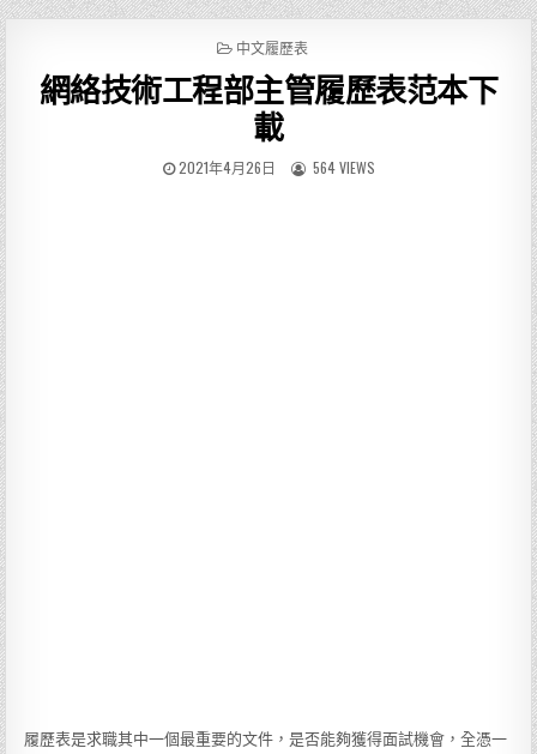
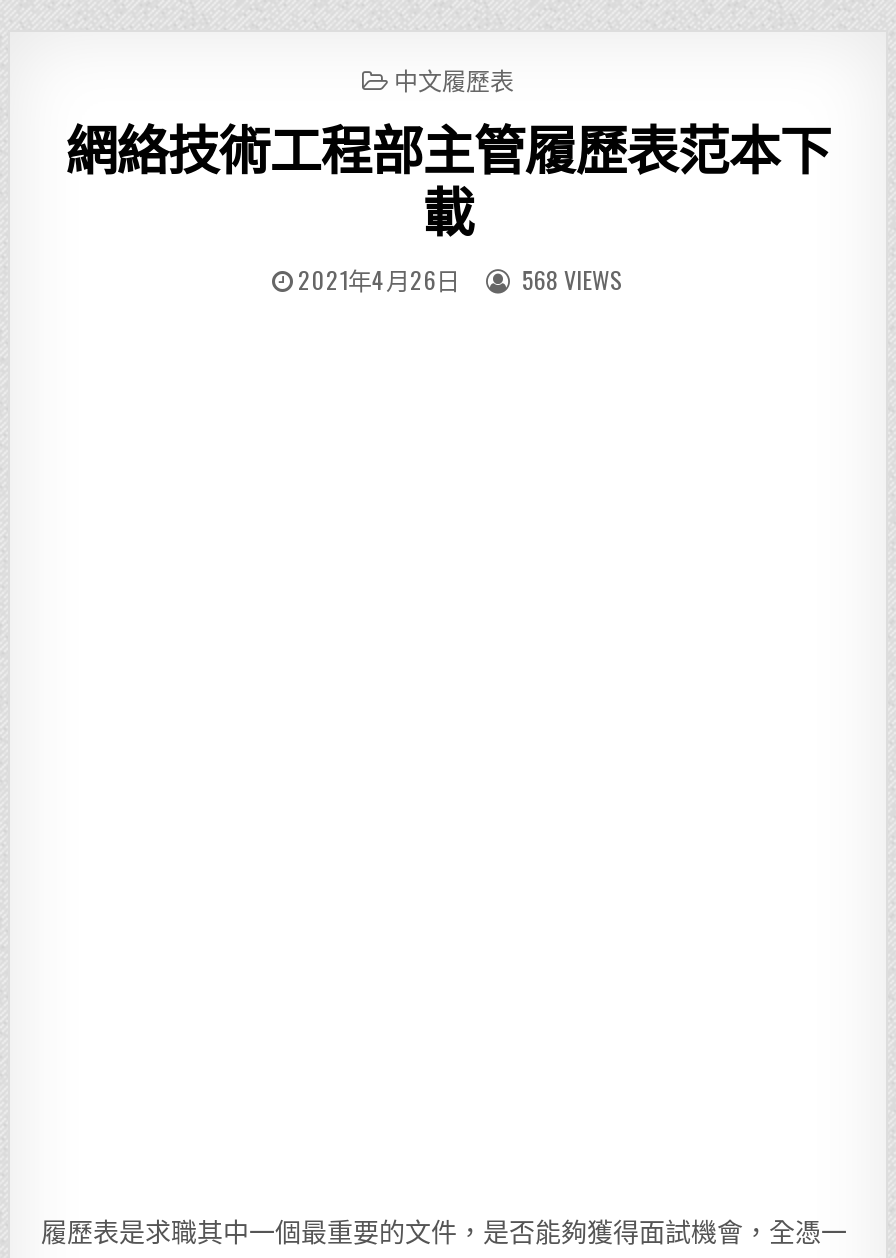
[305,157,375,177] 564 VIEWS -> [510,262,624,296] 568 VIEWS

